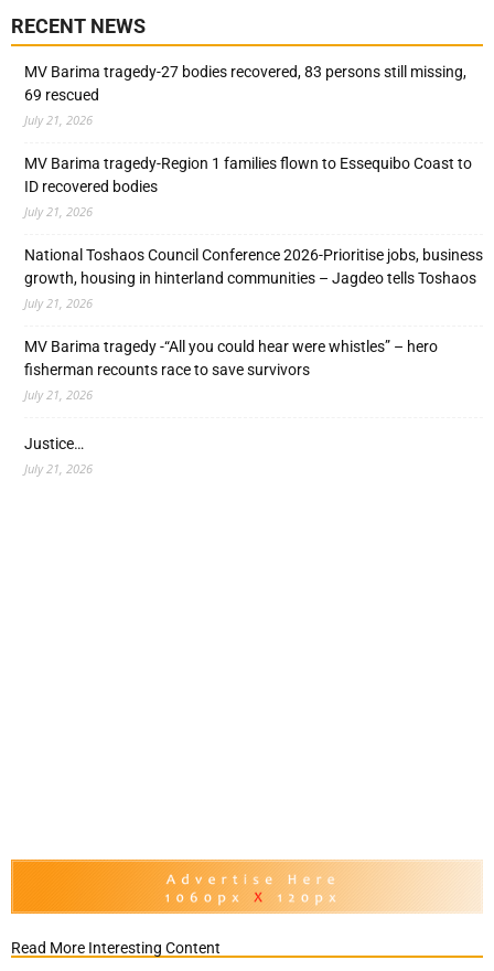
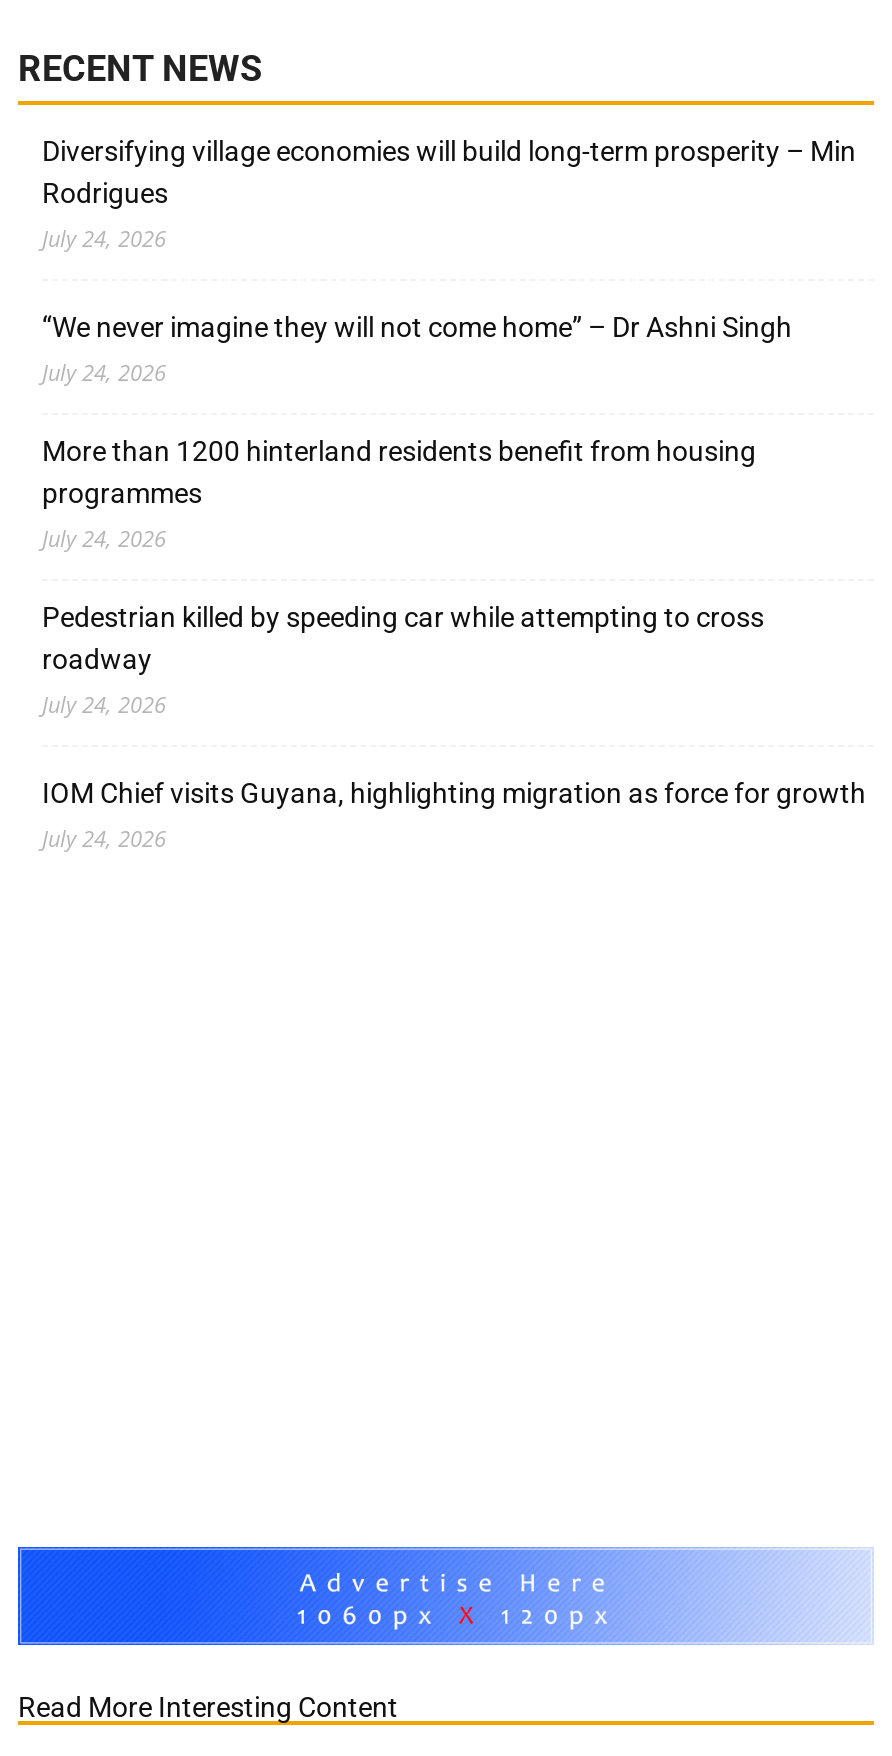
[24,63,466,128] MV Barima tragedy-27 bodies recovered, 83 persons still missing, | 69 rescued | July 21, 2026 -> [42,136,856,254] Diversifying village economies will build long-term prosperity – Min | Rodrigues | July 24, 2026
[24,155,472,220] MV Barima tragedy-Region 1 families flown to Essequibo Coast to | ID recovered bodies | July 21, 2026 -> [42,312,792,388] “We never imagine they will not come home” – Dr Ashni Singh | July 24, 2026
[24,247,483,312] National Toshaos Council Conference 2026-Prioritise jobs, business | growth, housing in hinterland communities – Jagdeo tells Toshaos | July 21, 2026 -> [42,436,756,554] More than 1200 hinterland residents benefit from housing | programmes | July 24, 2026
[24,338,438,403] MV Barima tragedy -“All you could hear were whistles” – hero | fisherman recounts race to save survivors | July 21, 2026 -> [42,602,764,720] Pedestrian killed by speeding car while attempting to cross | roadway | July 24, 2026
[24,435,93,477] Justice… | July 21, 2026 -> [42,778,866,854] IOM Chief visits Guyana, highlighting migration as force for growth | July 24, 2026
[10,858,483,915] [image] -> [16,1545,874,1647] [image]

